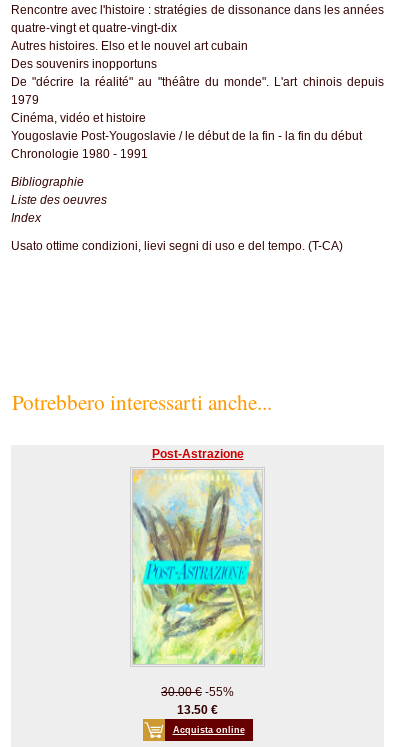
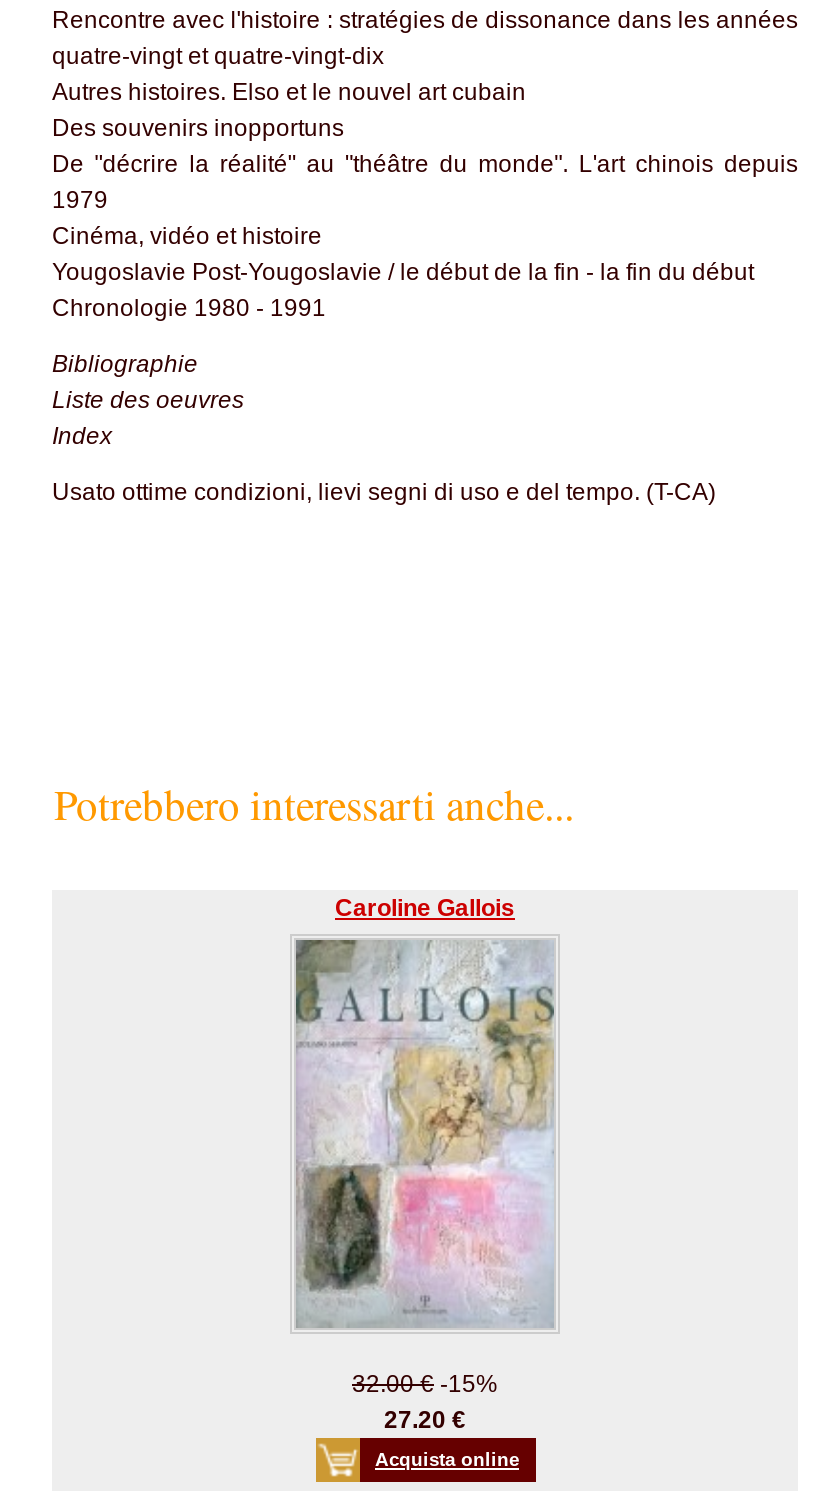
[151,447,243,461] Post-Astrazione -> [335,894,515,922] Caroline Gallois
[132,469,263,717] [image] | 30.00 €-55% | 13.50 € -> [294,938,556,1434] [image] | 32.00 €-15% | 27.20 €

